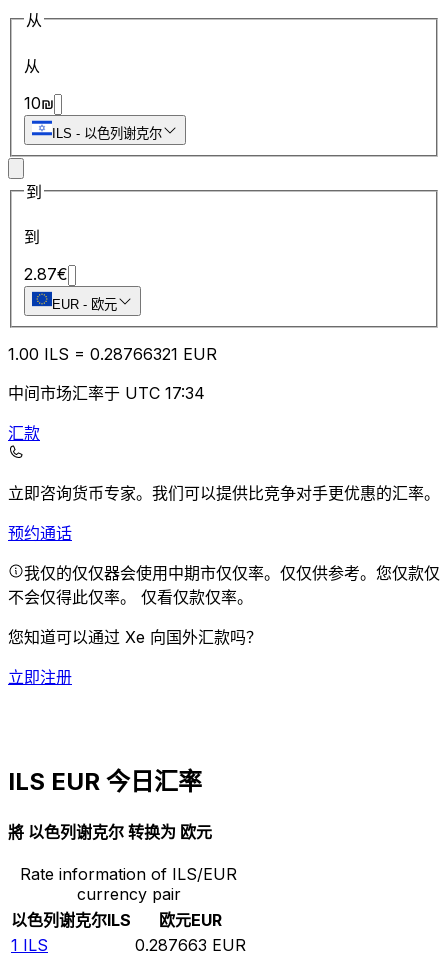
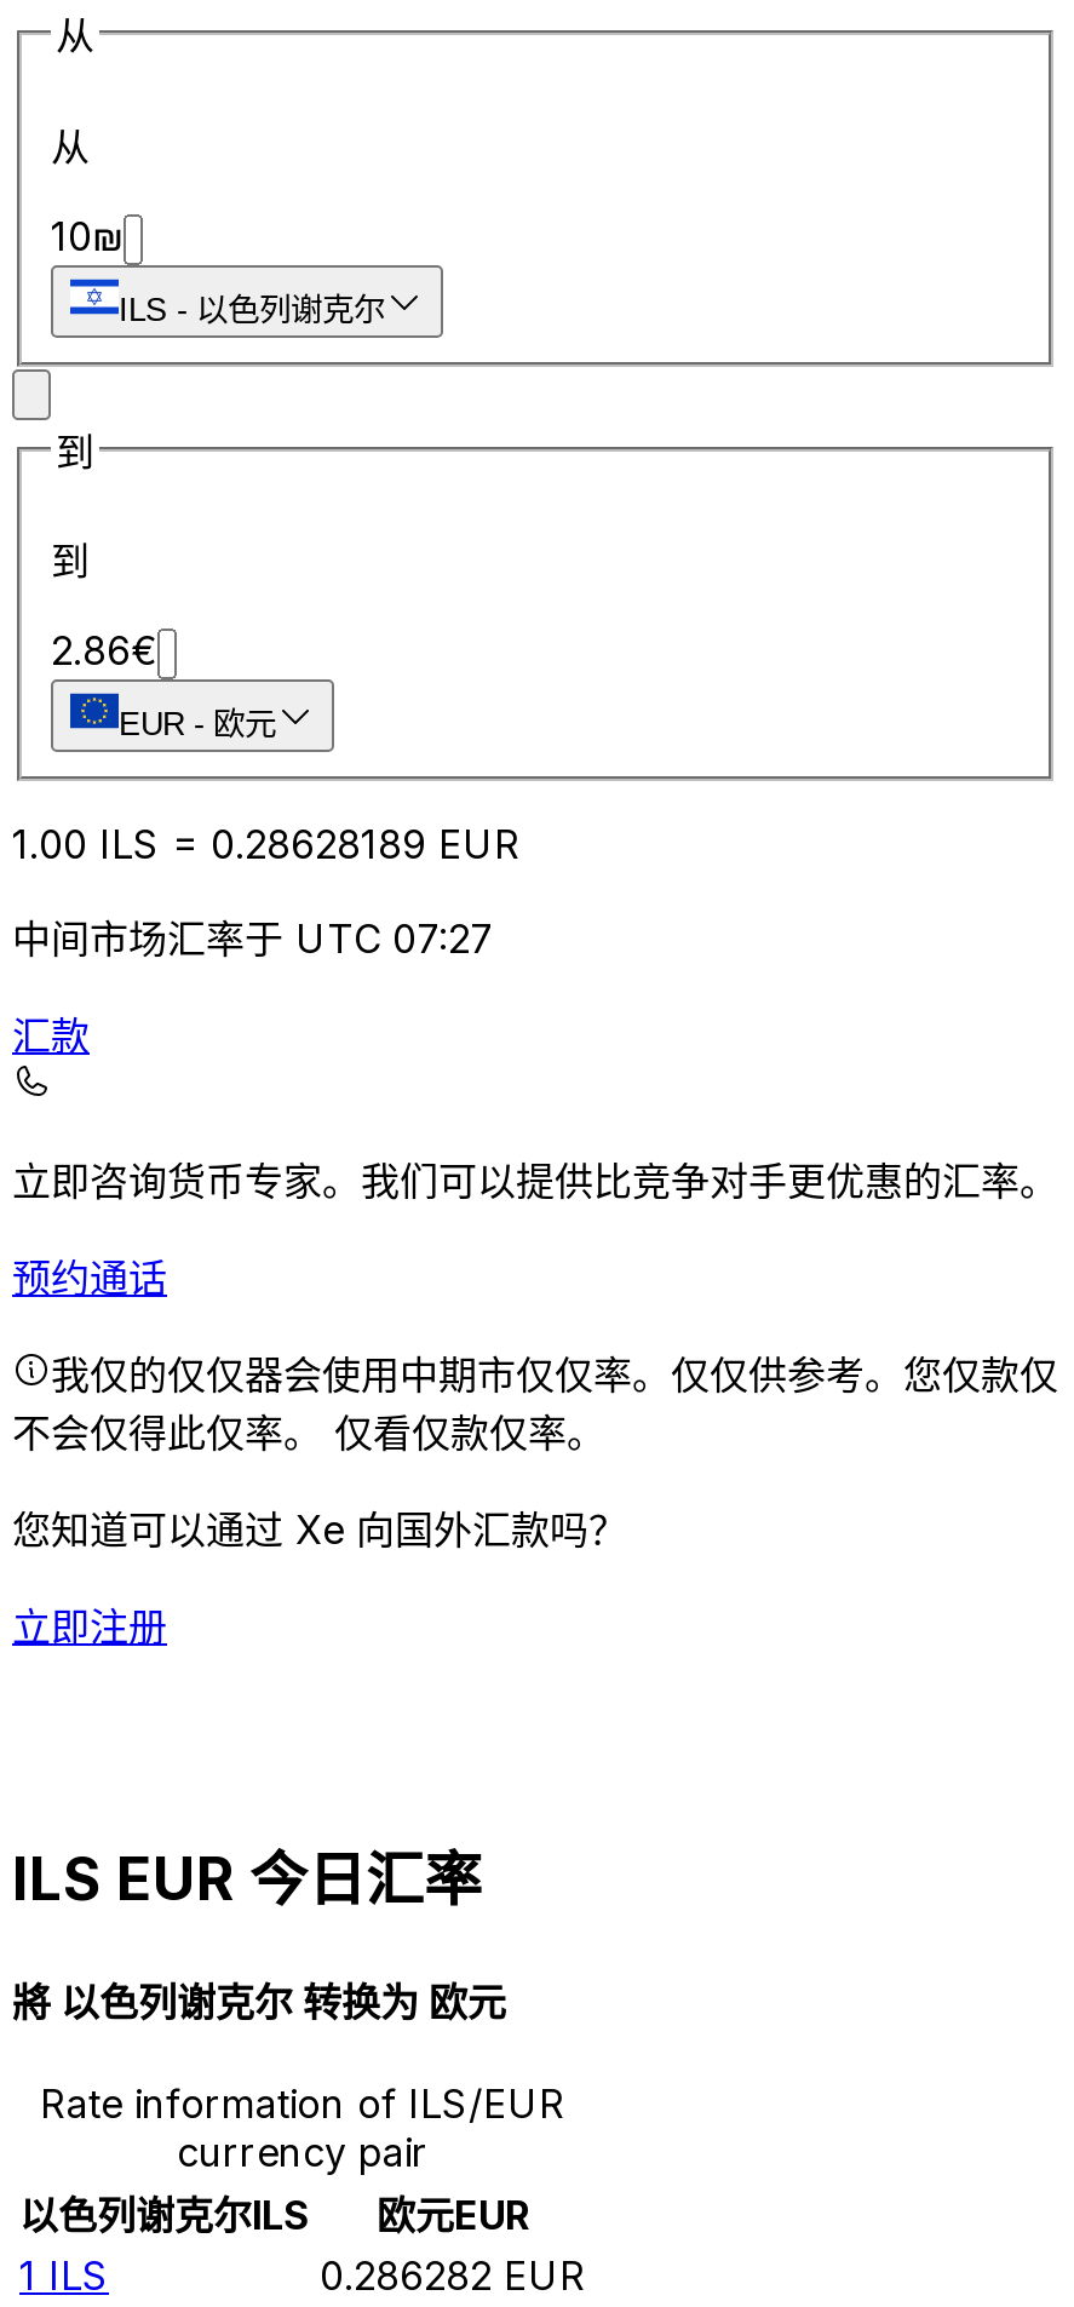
[24,264,68,284] 2.87€ -> [51,627,157,676] 2.86€
[8,344,217,364] 1.00 ILS = 0.28766321 EUR -> [12,821,521,869] 1.00 ILS = 0.28628189 EUR
[8,383,205,403] 中间市场汇率于 UTC 17:34 -> [12,915,494,964] 中间市场汇率于 UTC 07:27
[135,935,246,955] 0.287663 EUR -> [320,2251,586,2299] 0.286282 EUR

